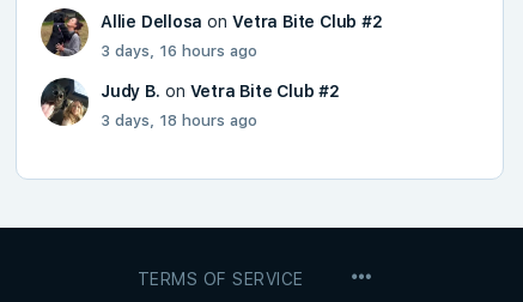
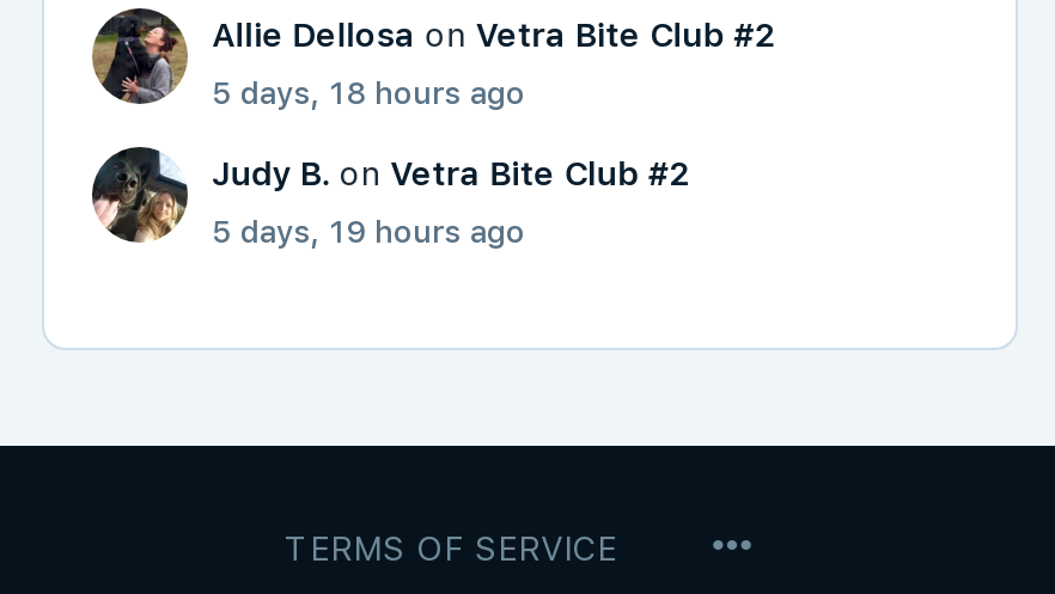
[101,42,257,60] 3 days, 16 hours ago -> [212,76,525,111] 5 days, 18 hours ago
[101,112,257,130] 3 days, 18 hours ago -> [212,214,525,250] 5 days, 19 hours ago

